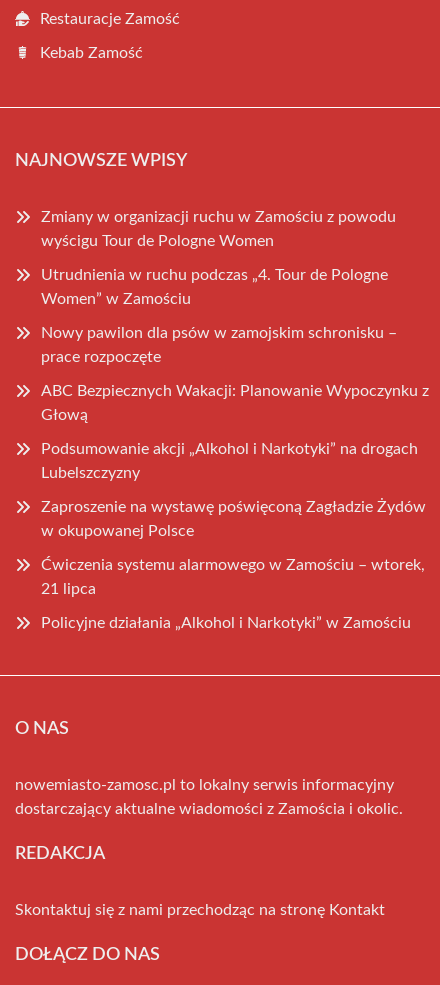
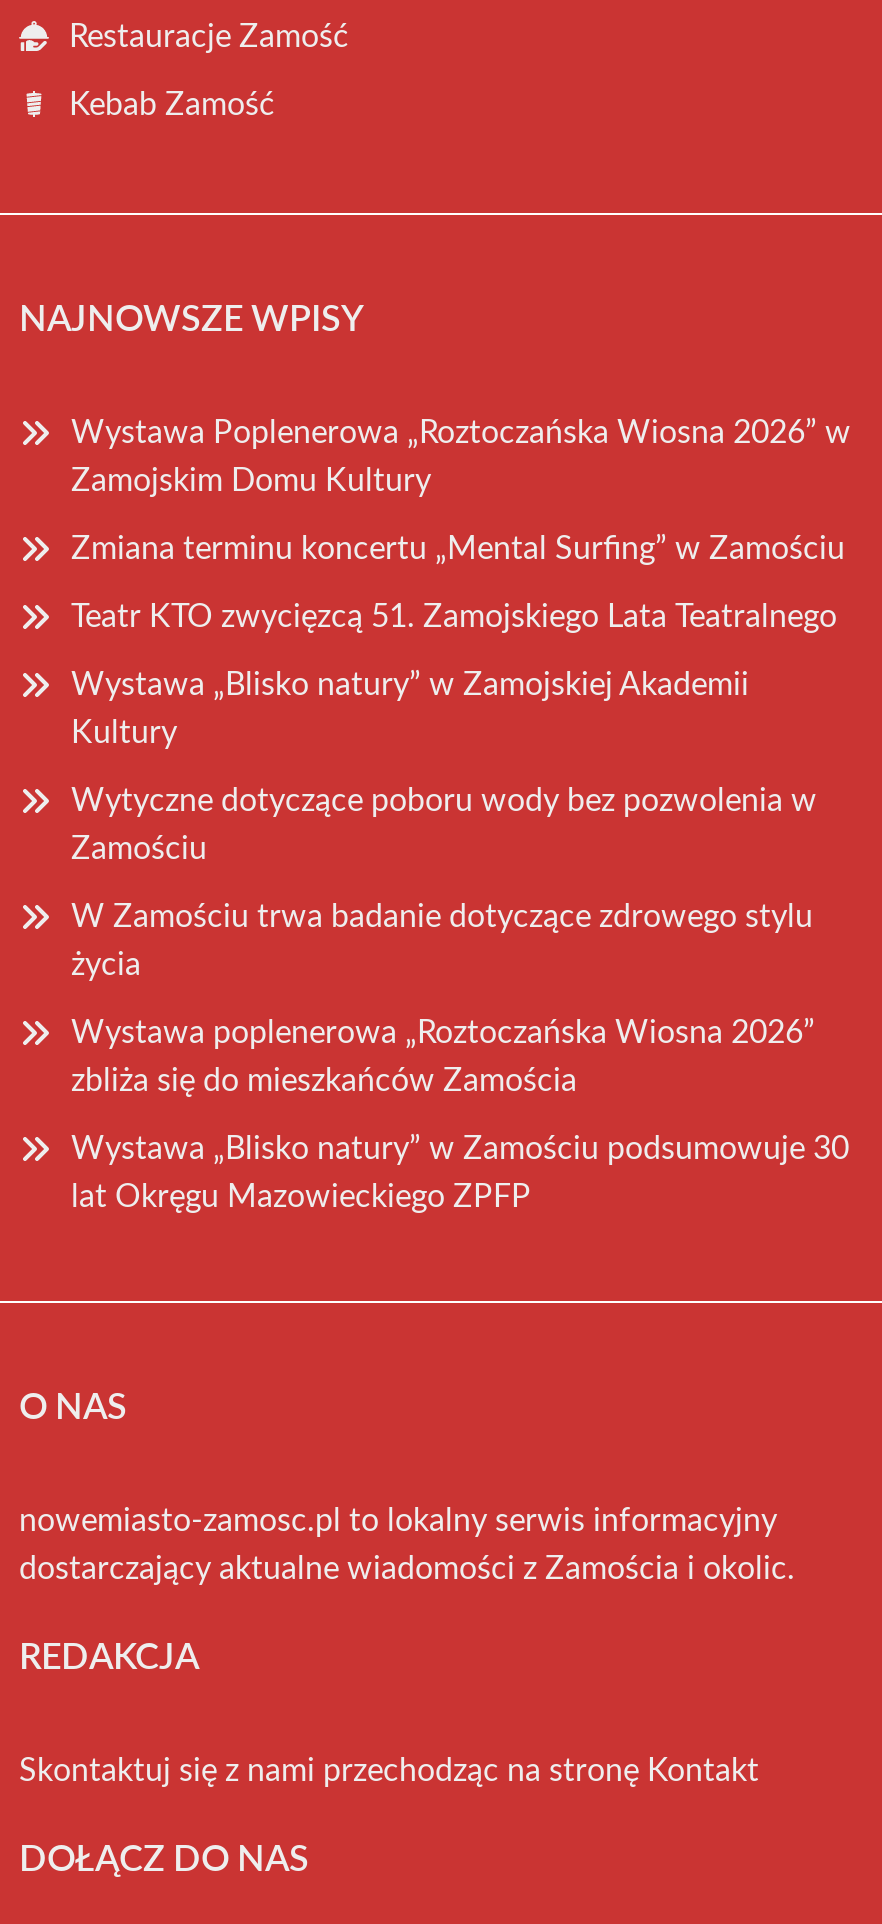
[41,209,429,631] Zmiany w organizacji ruchu w Zamościu z powodu | wyścigu Tour de Pologne Women | Utrudnienia w ruchu podczas „4. Tour de Pologne | Women” w Zamościu | Nowy pawilon dla psów w zamojskim schronisku – | prace rozpoczęte | ABC Bezpiecznych Wakacji: Planowanie Wypoczynku z | Głową | Podsumowanie akcji „Alkohol i Narkotyki” na drogach | Lubelszczyzny | Zaproszenie na wystawę poświęconą Zagładzie Żydów | w okupowanej Polsce | Ćwiczenia systemu alarmowego w Zamościu – wtorek, | 21 lipca | Policyjne działania „Alkohol i Narkotyki” w Zamościu -> [71,417,851,1213] Wystawa Poplenerowa „Roztoczańska Wiosna 2026” w | Zamojskim Domu Kultury | Zmiana terminu koncertu „Mental Surfing” w Zamościu | Teatr KTO zwycięzcą 51. Zamojskiego Lata Teatralnego | Wystawa „Blisko natury” w Zamojskiej Akademii | Kultury | Wytyczne dotyczące poboru wody bez pozwolenia w | Zamościu | W Zamościu trwa badanie dotyczące zdrowego stylu | życia | Wystawa poplenerowa „Roztoczańska Wiosna 2026” | zbliża się do mieszkańców Zamościa | Wystawa „Blisko natury” w Zamościu podsumowuje 30 | lat Okręgu Mazowieckiego ZPFP

